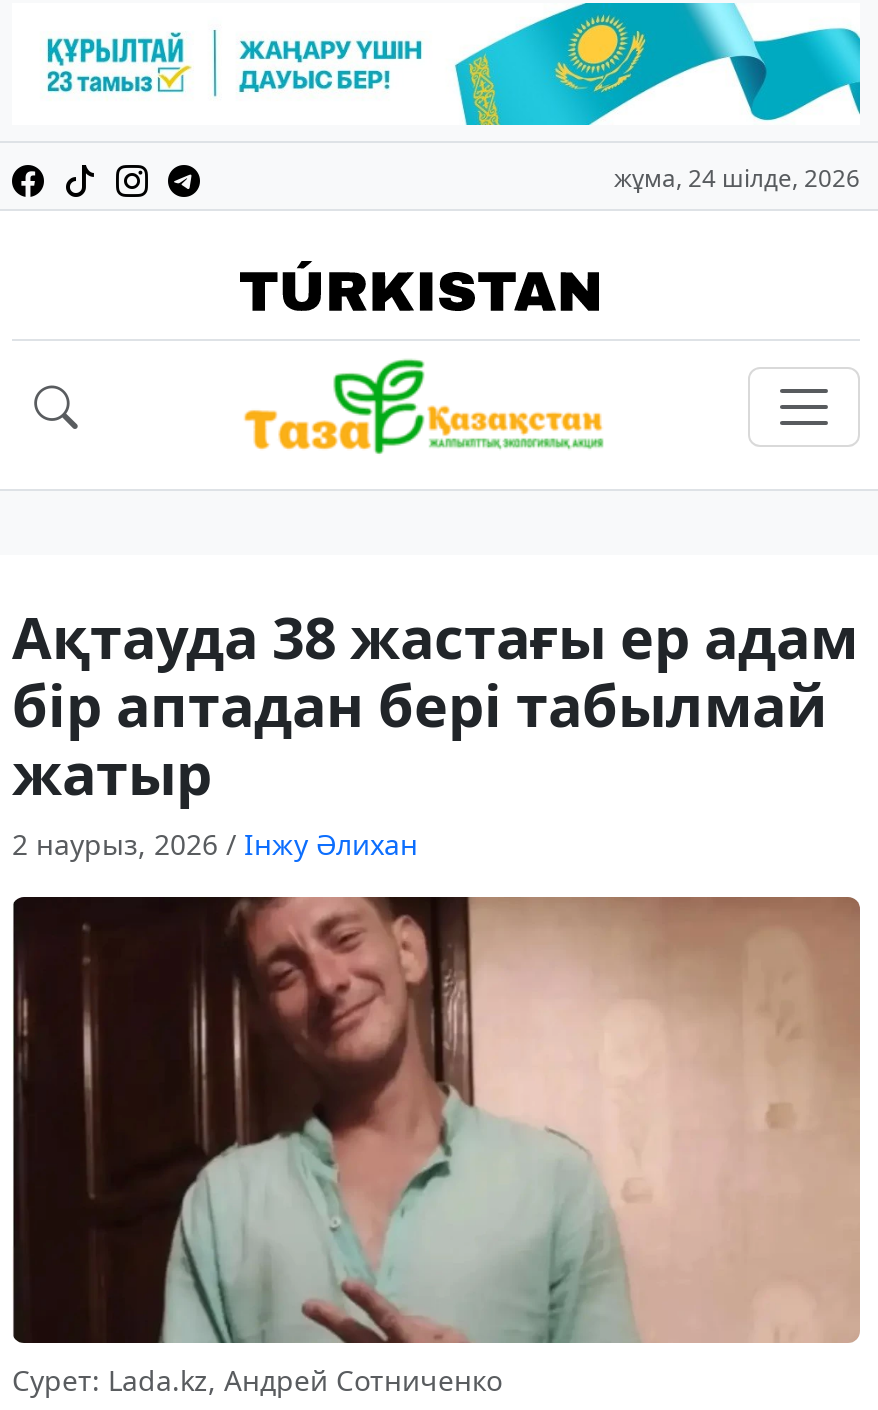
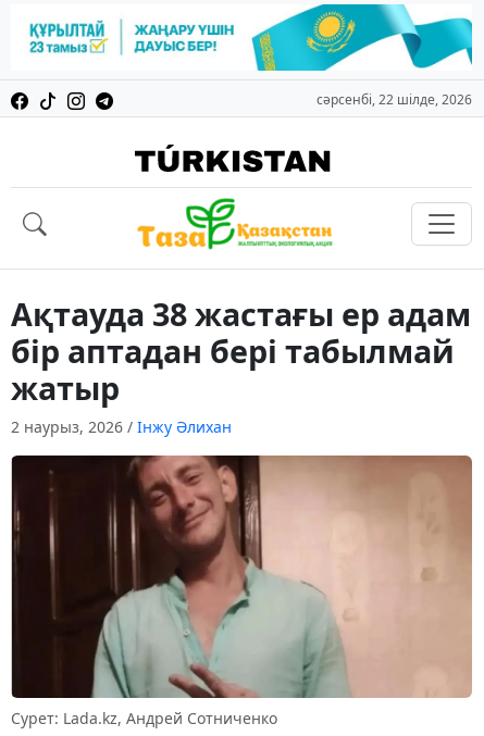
[614,161,860,195] жұма, 24 шілде, 2026 -> [317,90,472,109] сәрсенбі, 22 шілде, 2026

